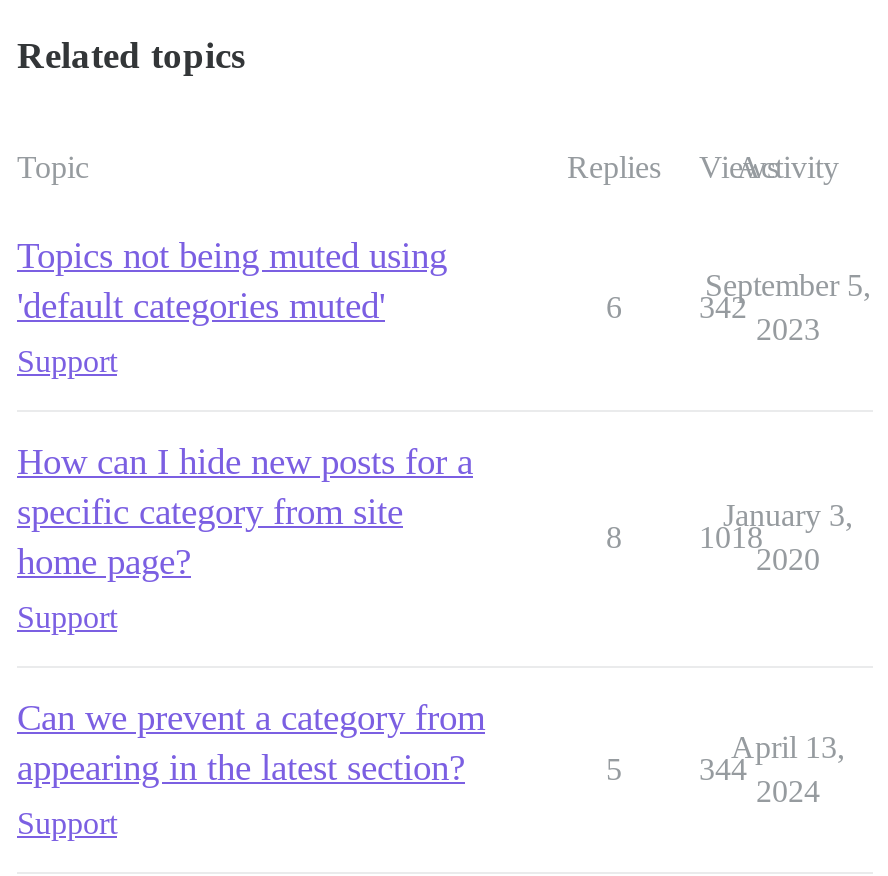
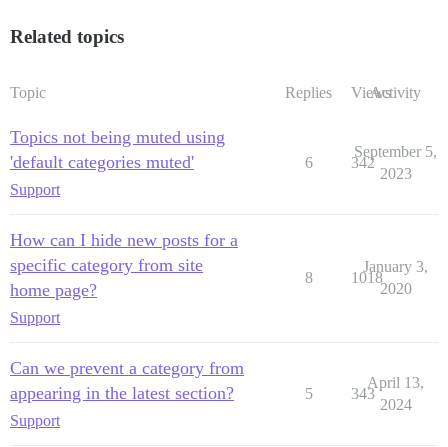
[699,752,747,786] 344 -> [351,385,375,402] 343

